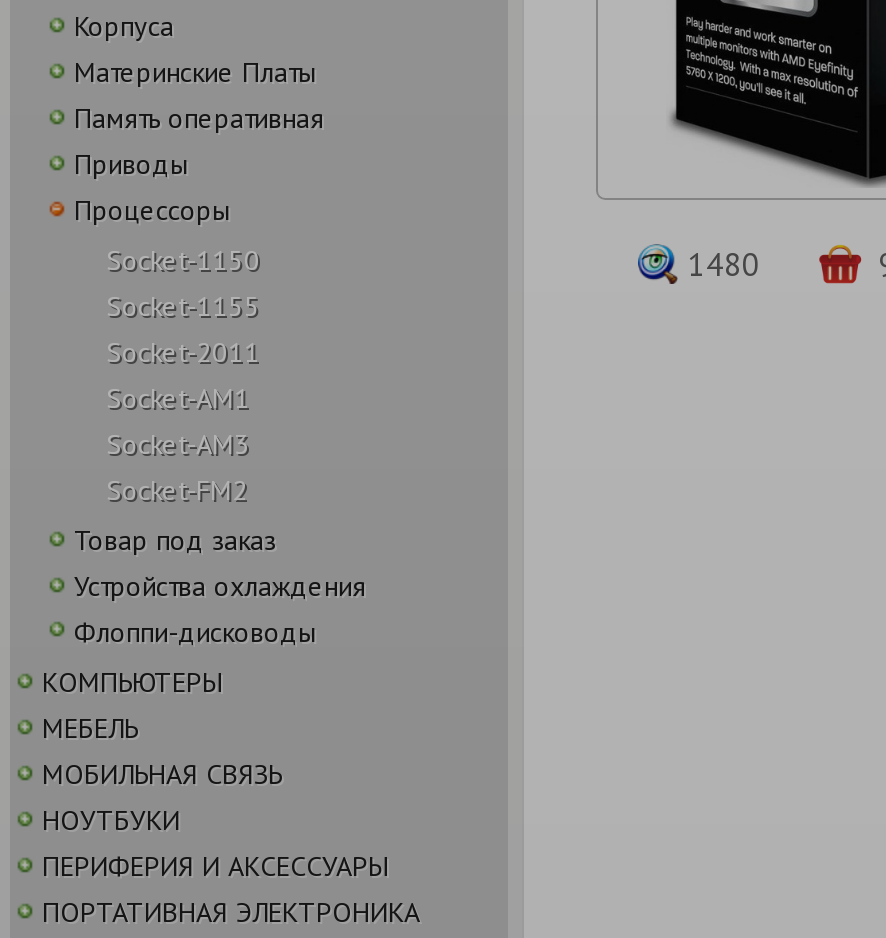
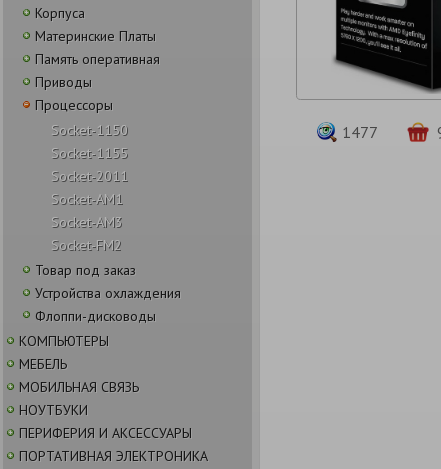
[688,245,760,285] 1480 -> [342,122,378,142] 1477

